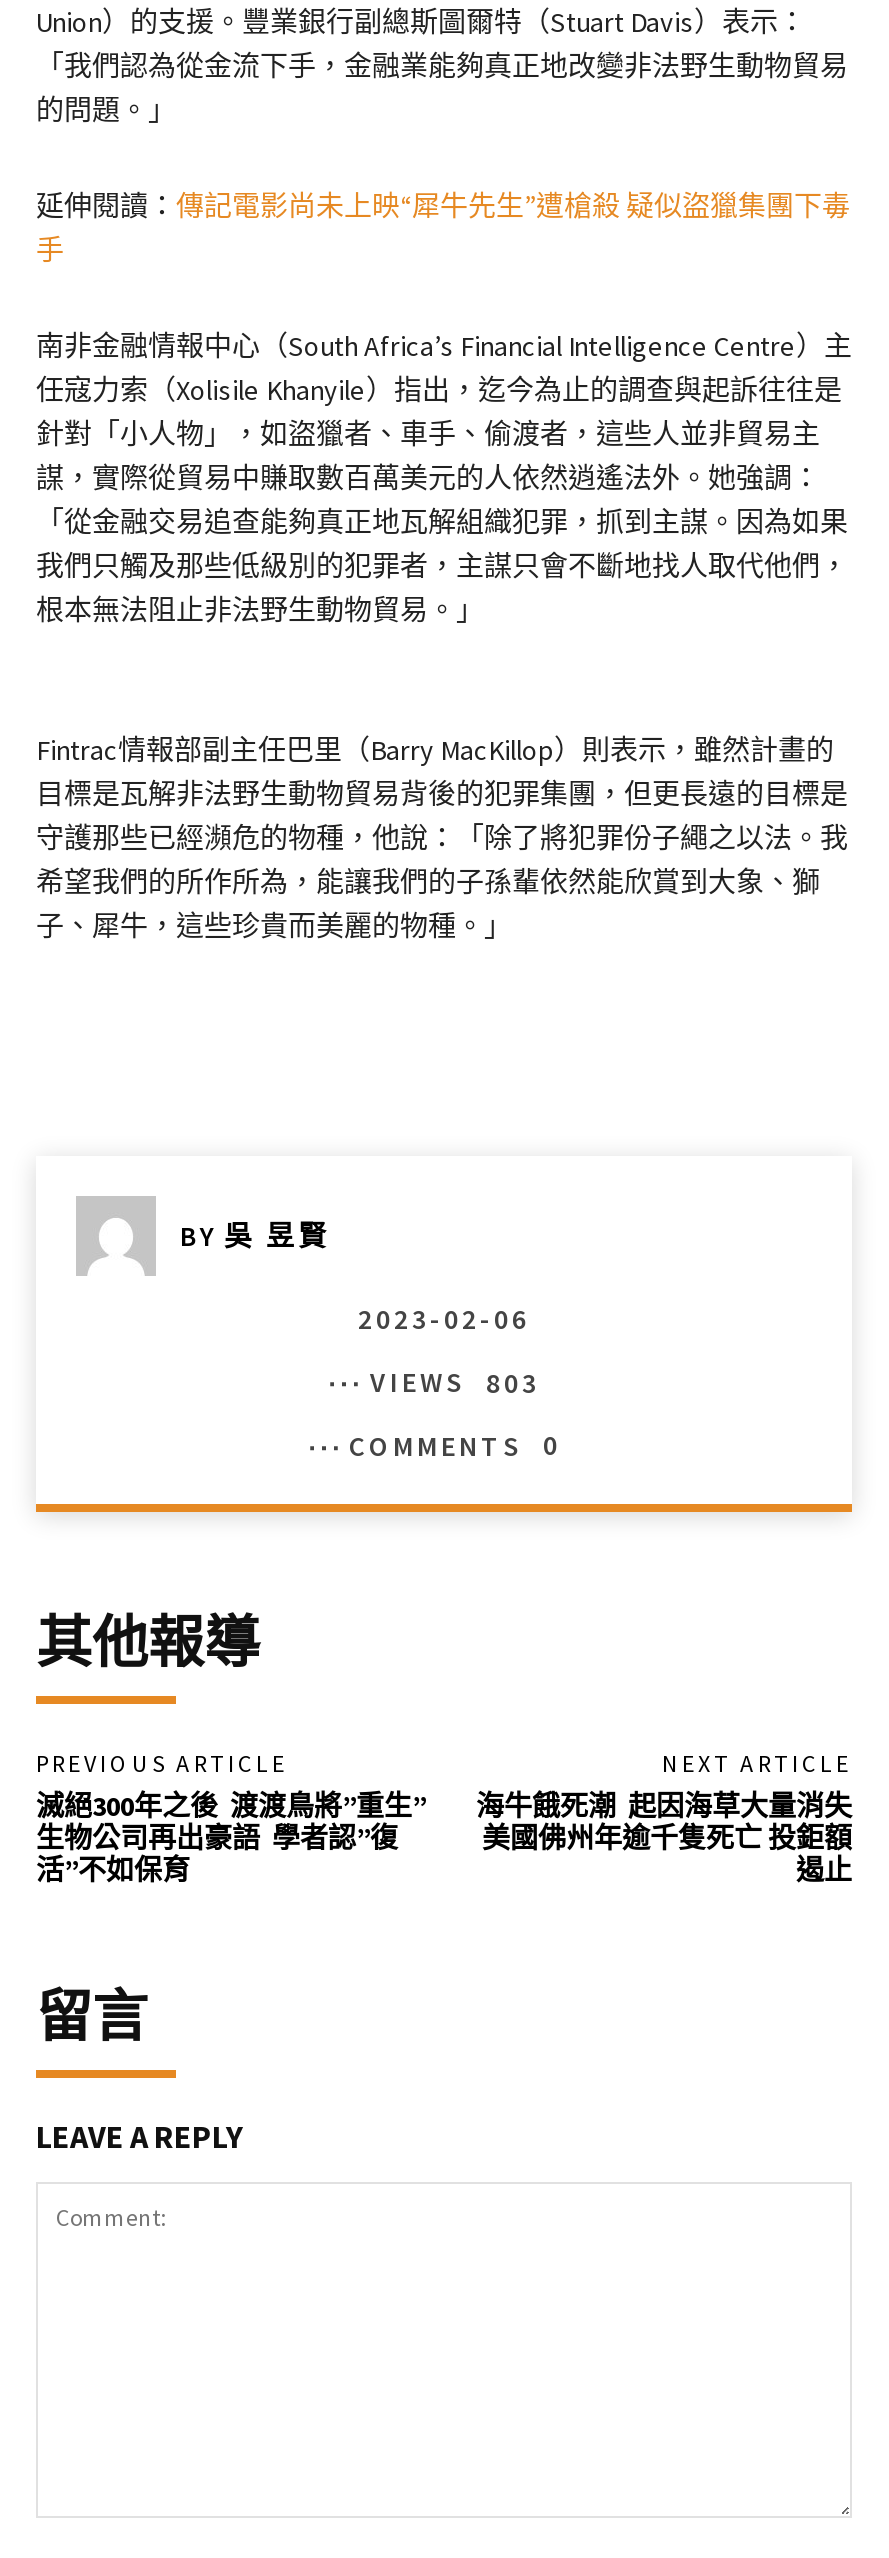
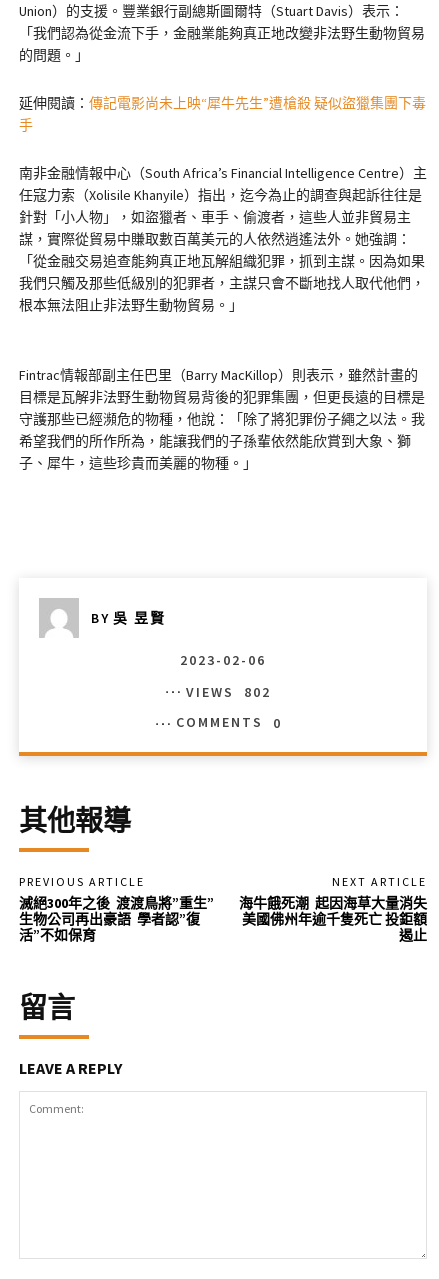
[370,1365,540,1401] VIEWS 803 -> [186,682,271,700] VIEWS 802

